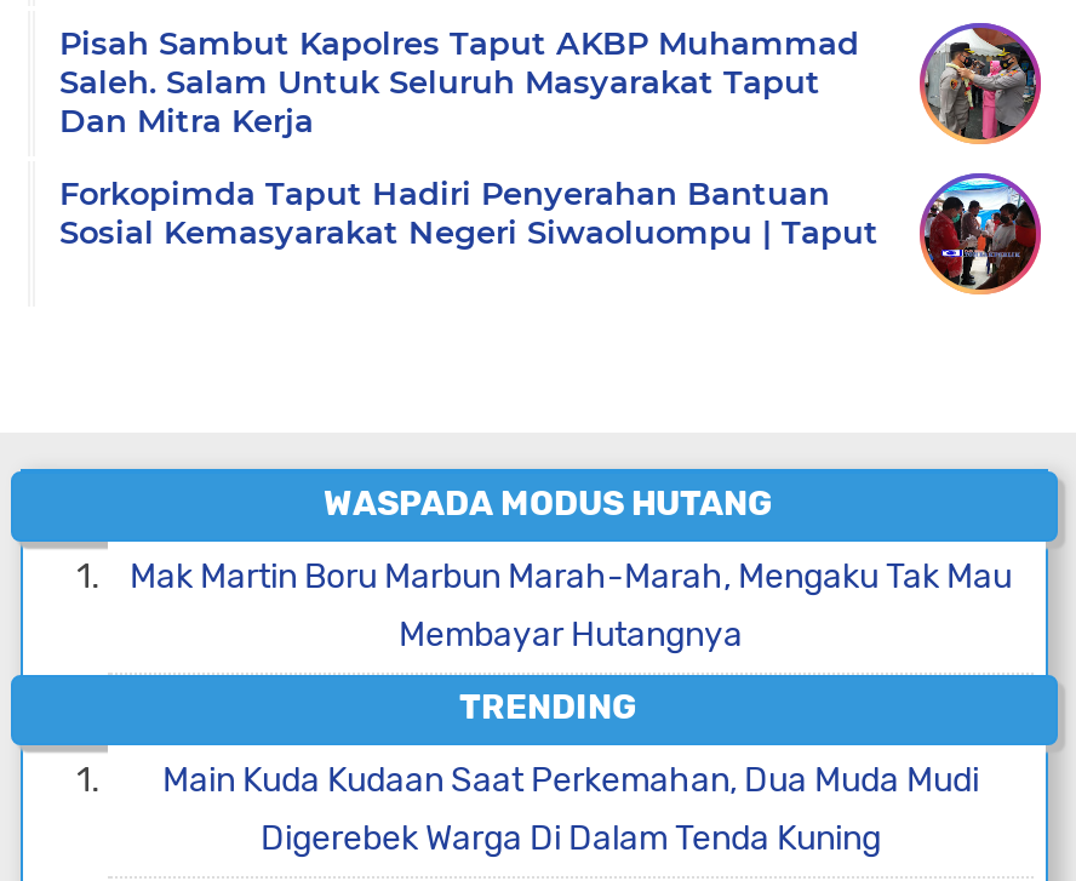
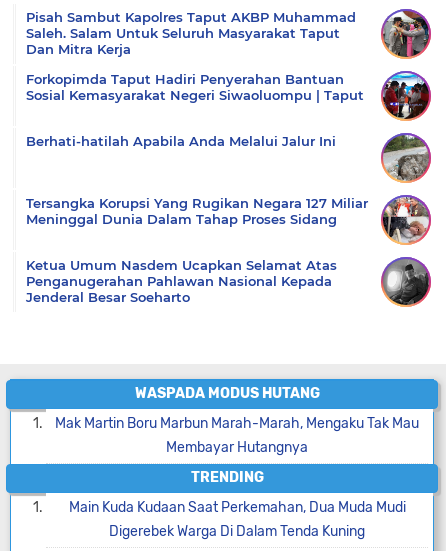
none -> [26,133,336,149] Berhati-hatilah Apabila Anda Melalui Jalur Ini
none -> [26,132,432,305] [image] | Tersangka Korupsi Yang Rugikan Negara 127 Miliar | Meninggal Dunia Dalam Tahap Proses Sidang | Ketua Umum Nasdem Ucapkan Selamat Atas | Penganugerahan Pahlawan Nasional Kepada | Jenderal Besar Soeharto
none -> [382,258,429,305] [image]
none -> [383,197,429,243] [image]

